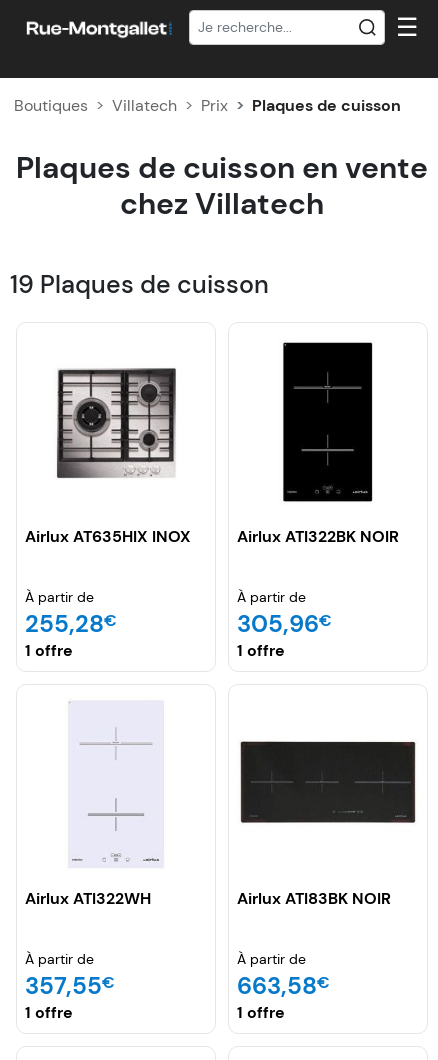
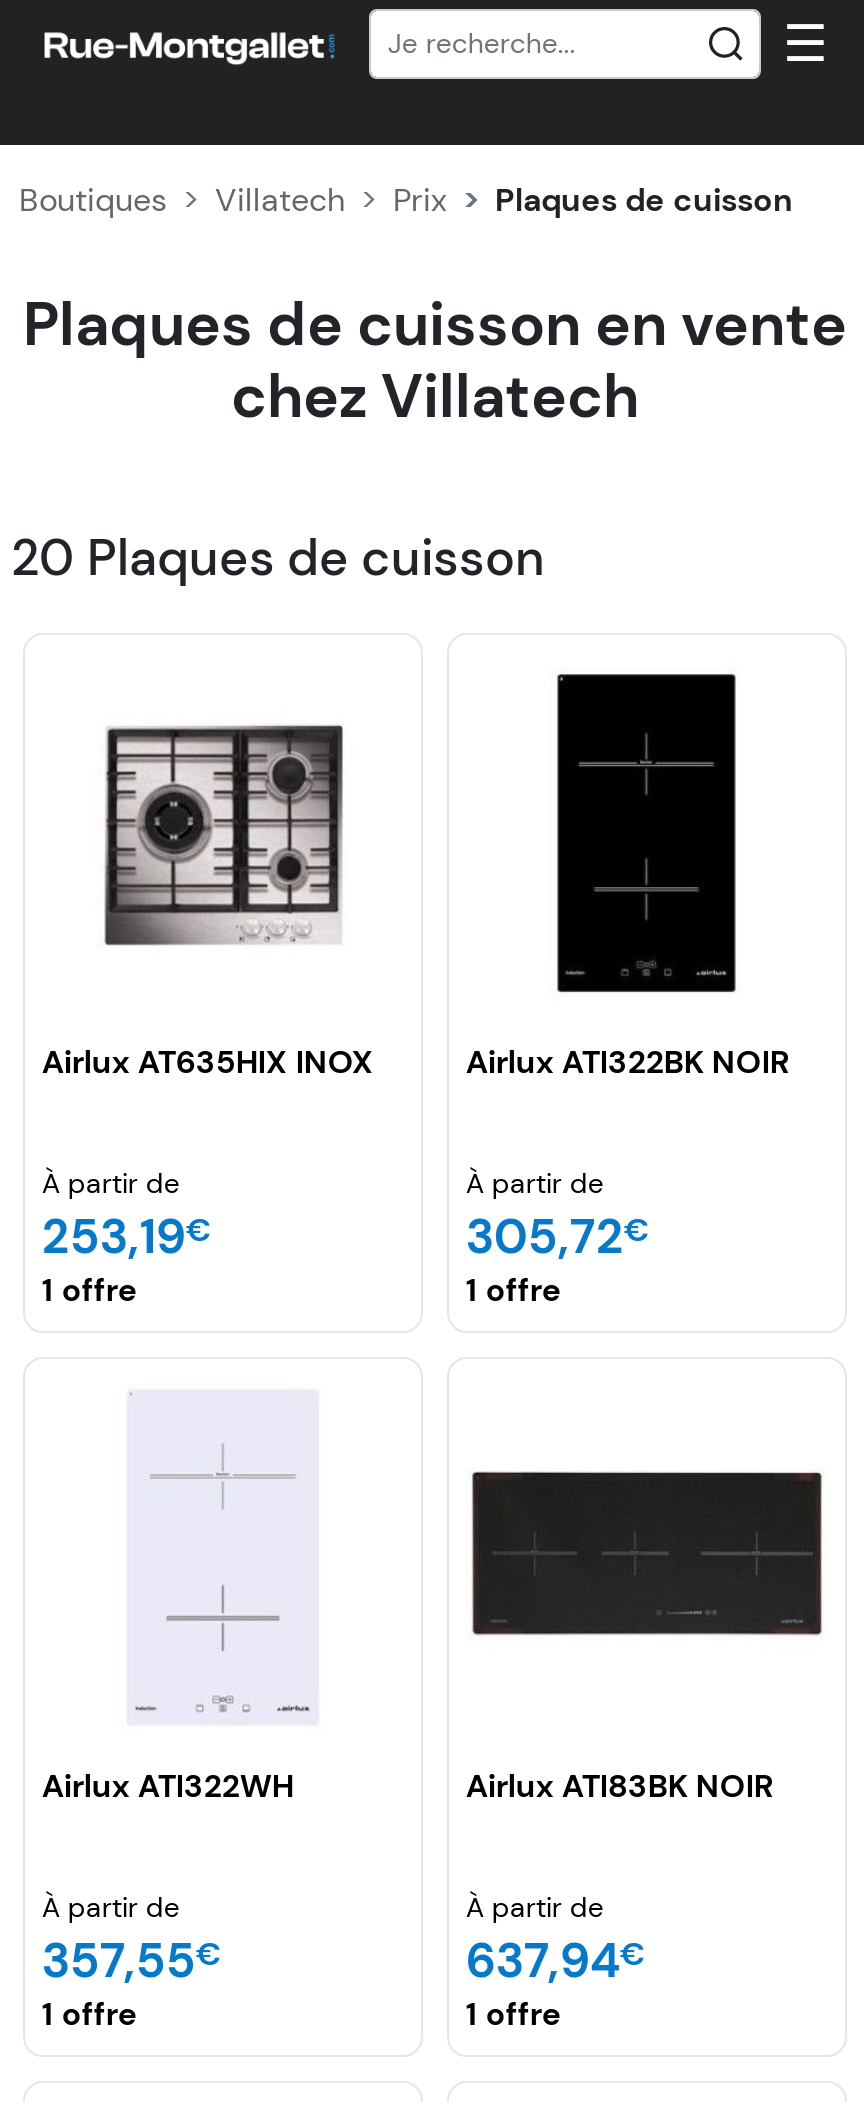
[10,268,269,301] 19 Plaques de cuisson -> [11,525,545,591] 20 Plaques de cuisson
[25,608,117,639] 255,28€ -> [42,1204,212,1266] 253,19€
[237,608,332,639] 305,96€ -> [466,1204,650,1266] 305,72€
[237,970,330,1001] 663,58€ -> [466,1928,646,1990] 637,94€

